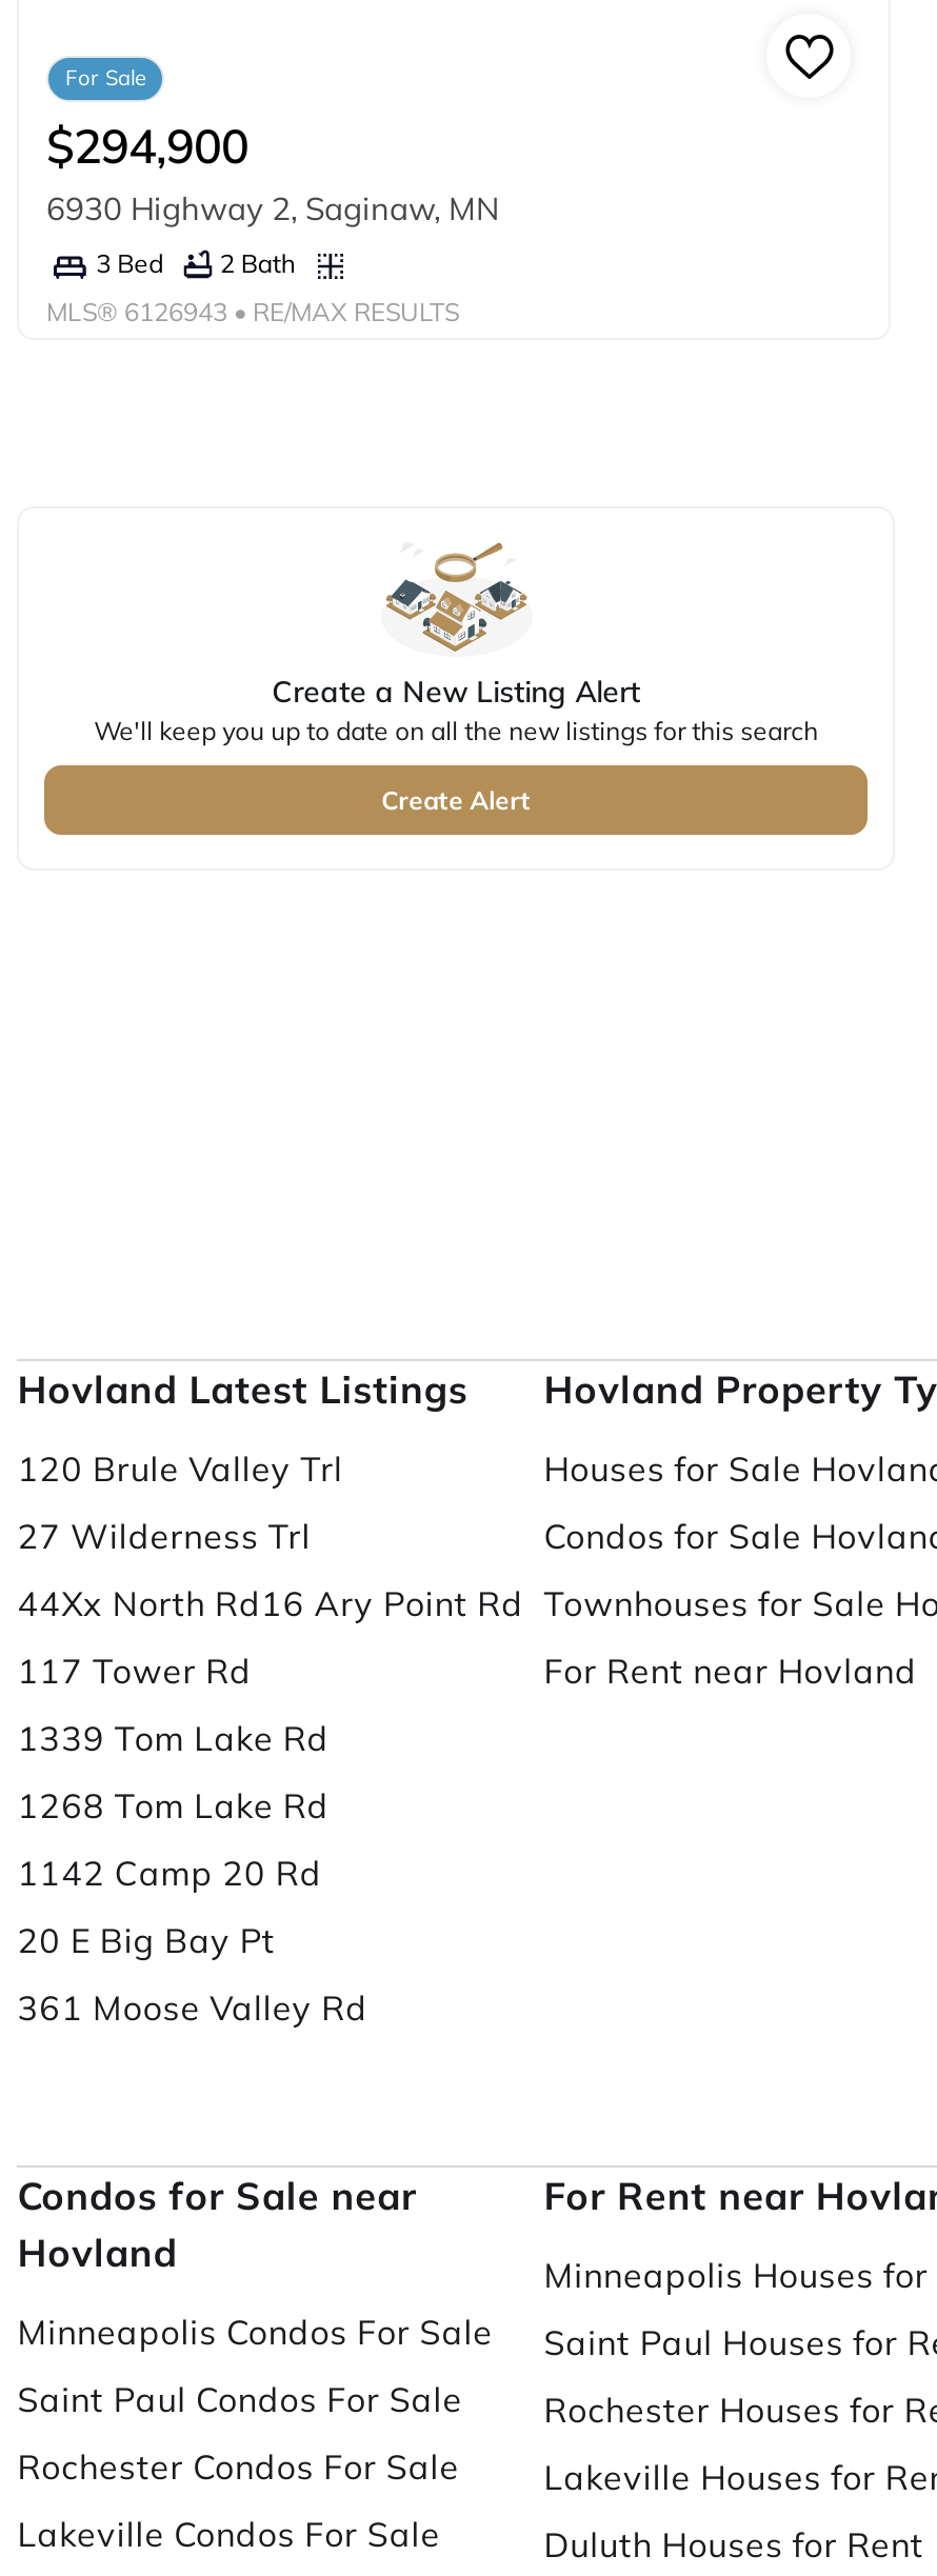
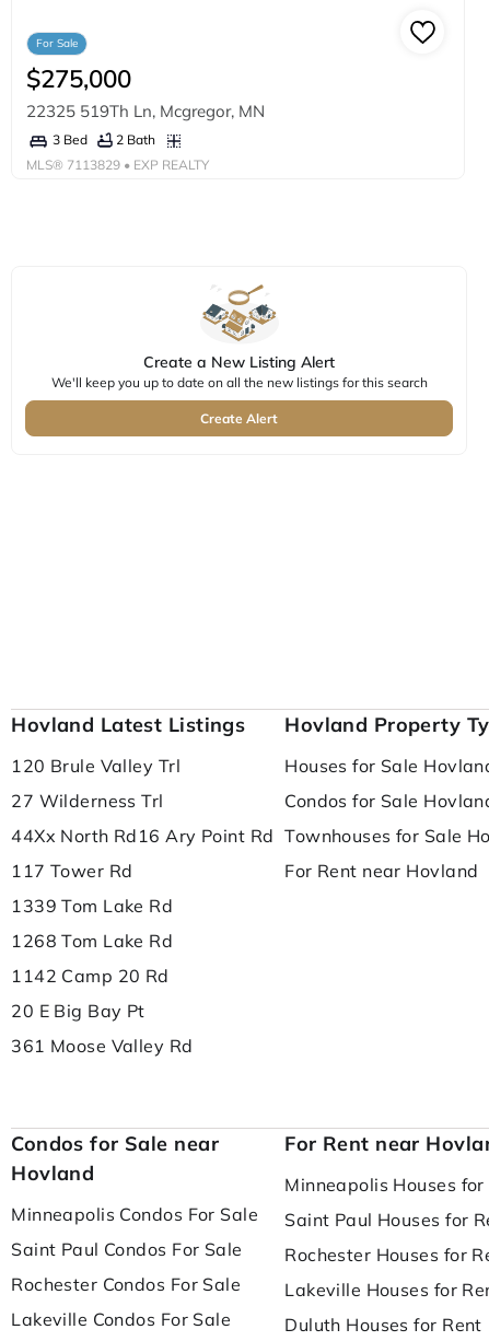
[46,114,248,175] $294,900 -> [26,62,131,94] $275,000
[46,189,499,229] 6930 Highway 2, Saginaw, MN -> [26,101,265,122] 22325 519Th Ln, Mcgregor, MN
[46,296,459,327] MLS® 6126943 • RE/MAX RESULTS -> [26,156,209,173] MLS® 7113829 • EXP REALTY

